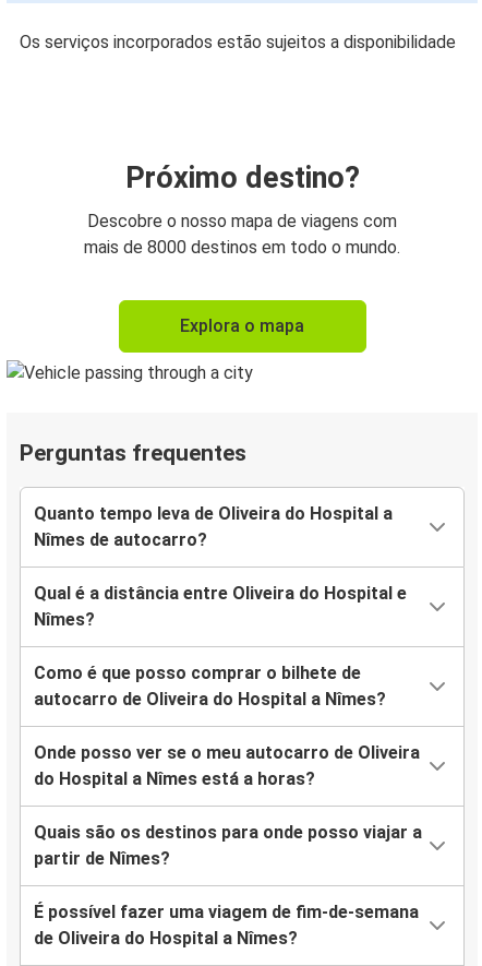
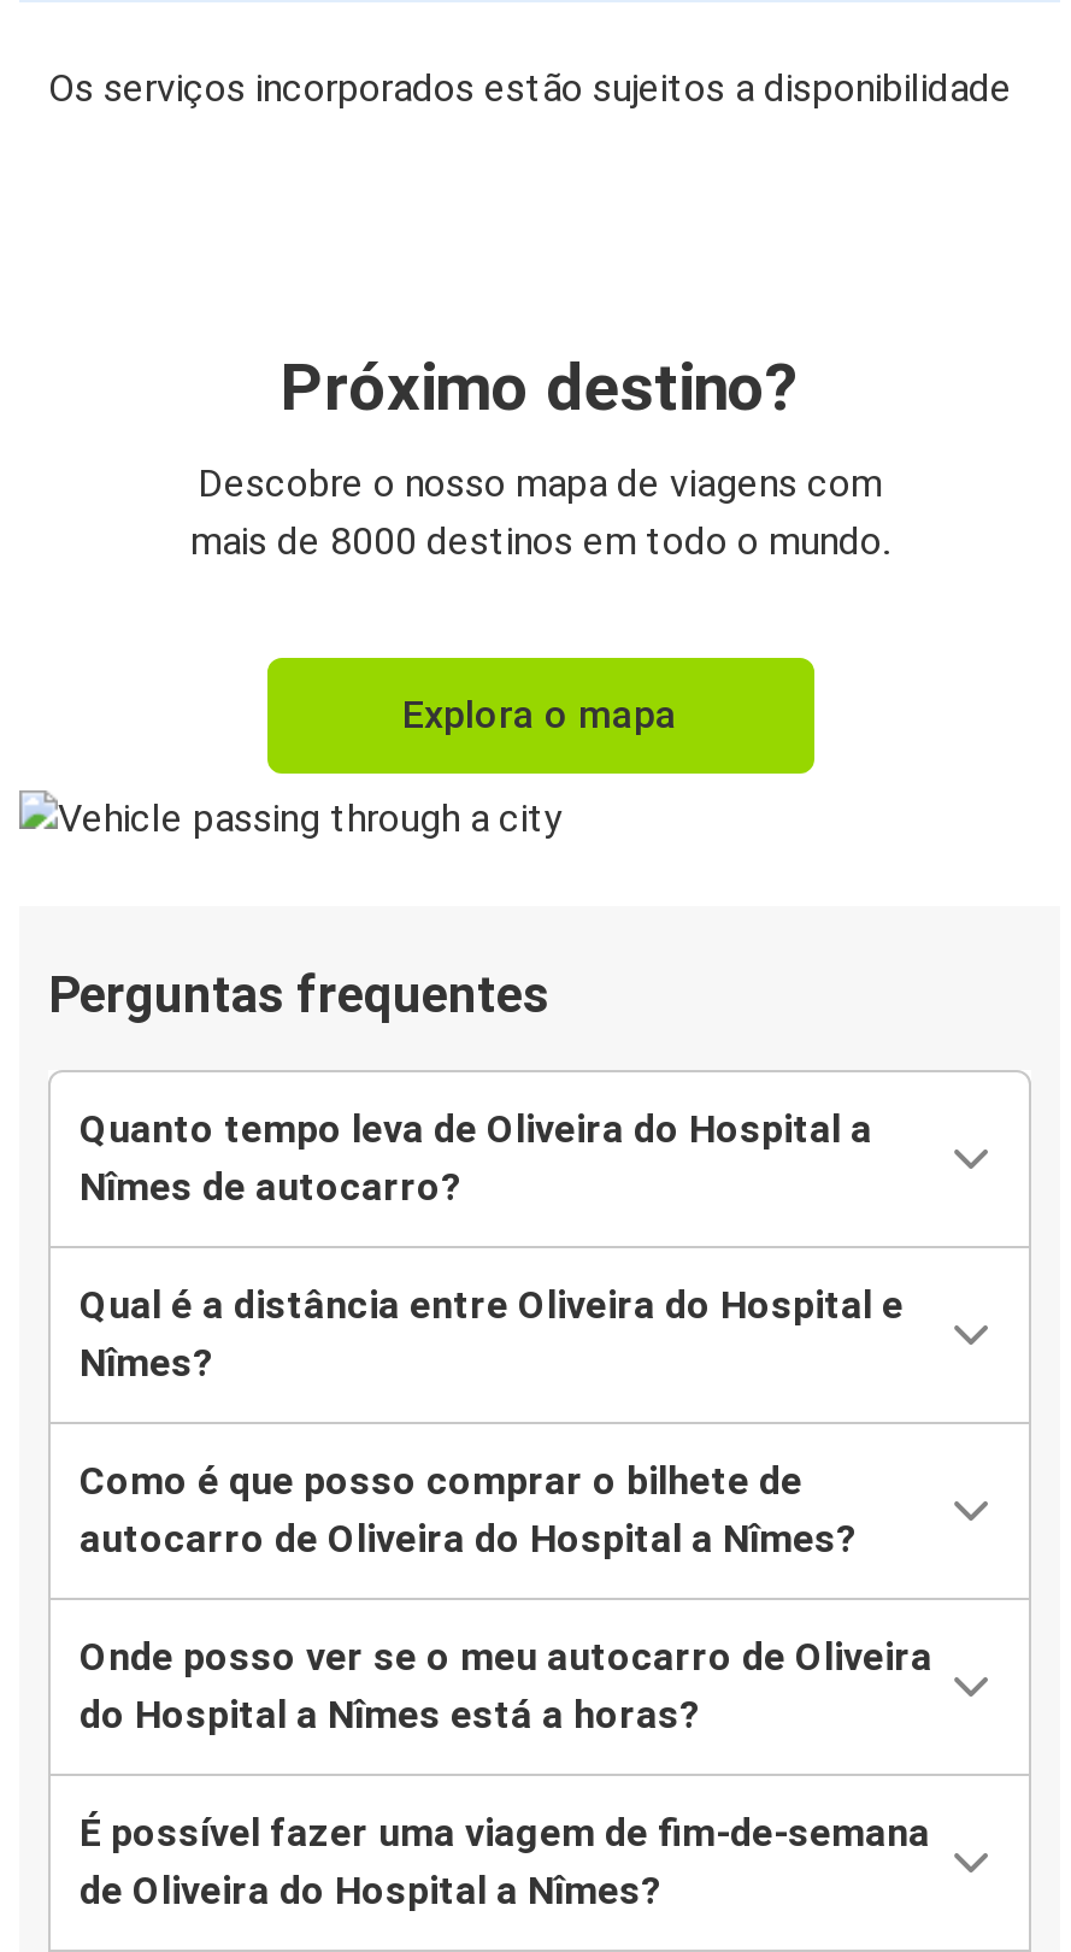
[34,822,422,869] Quais são os destinos para onde posso viajar a | partir de Nîmes? -> none

